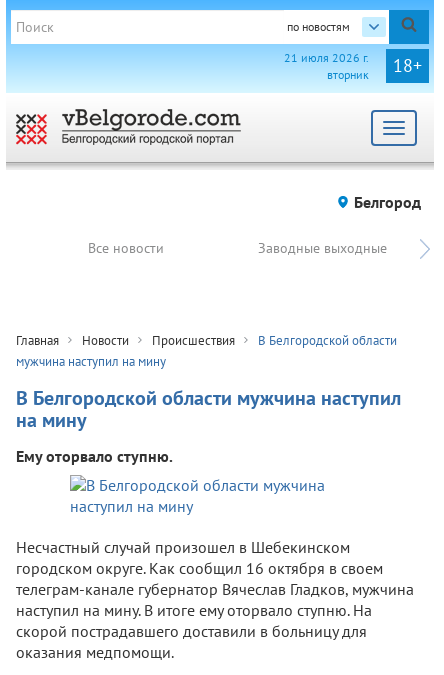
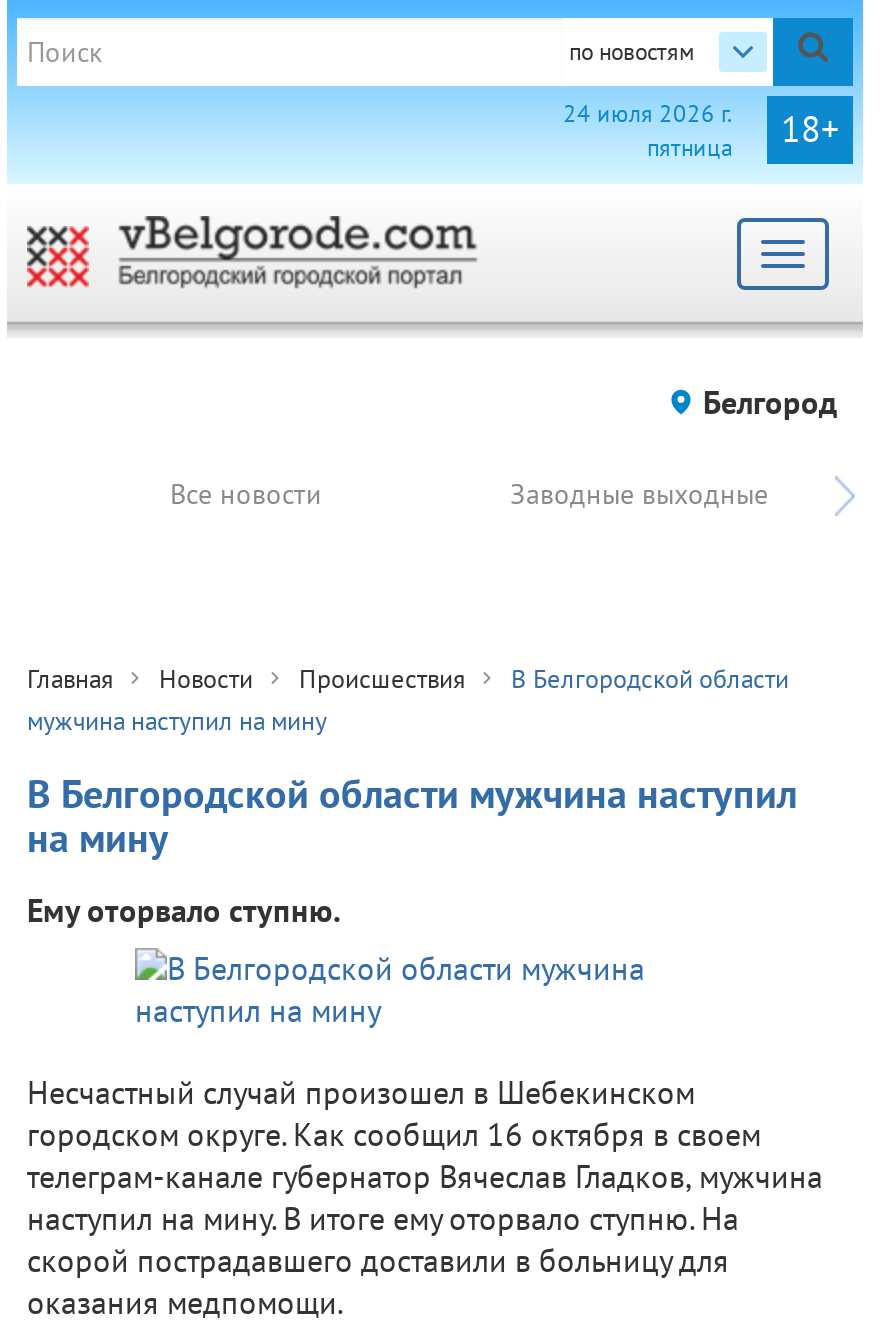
[284,50,369,82] 21 июля 2026 г. | вторник -> [563,98,733,162] 24 июля 2026 г. | пятница

